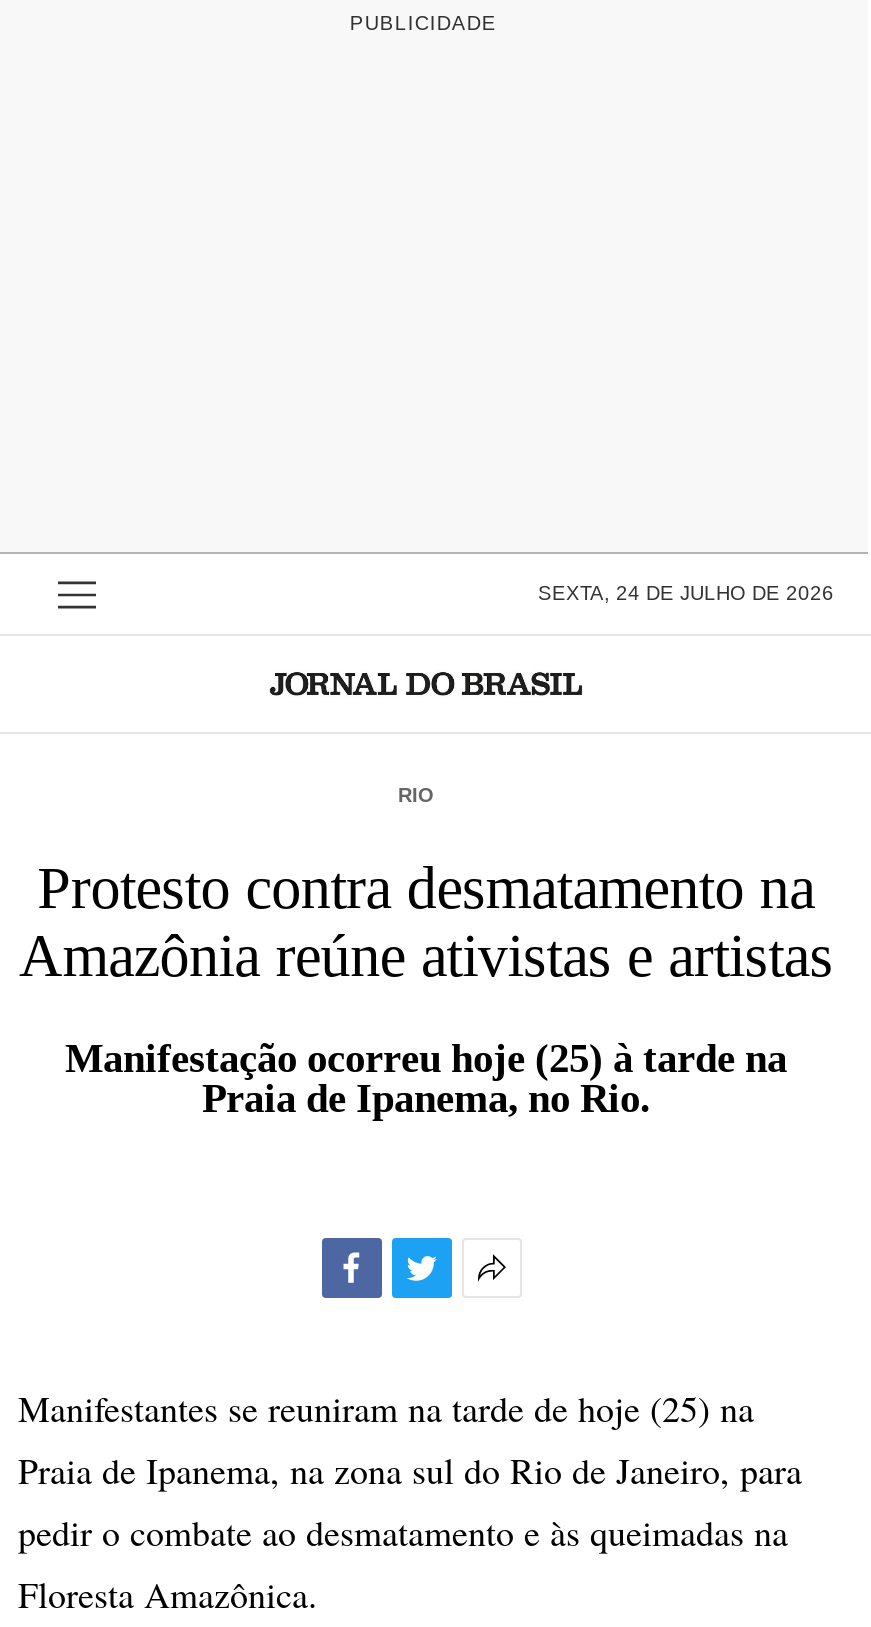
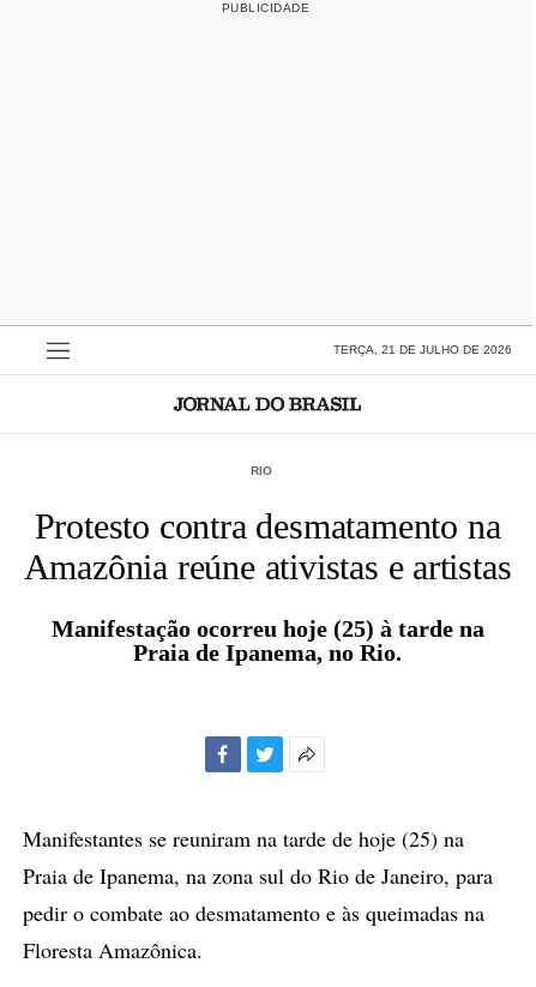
[538,582,834,604] SEXTA, 24 DE JULHO DE 2026 -> [333,343,512,356] TERÇA, 21 DE JULHO DE 2026

